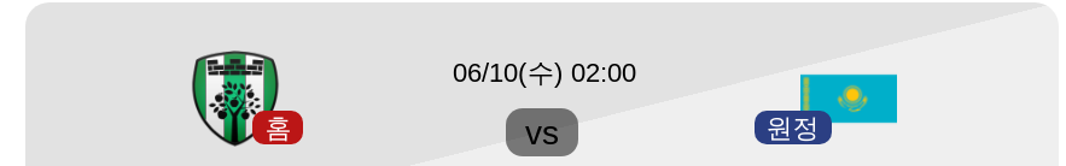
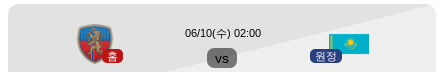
[192,53,279,144] [image] -> [78,26,112,64] [image]

